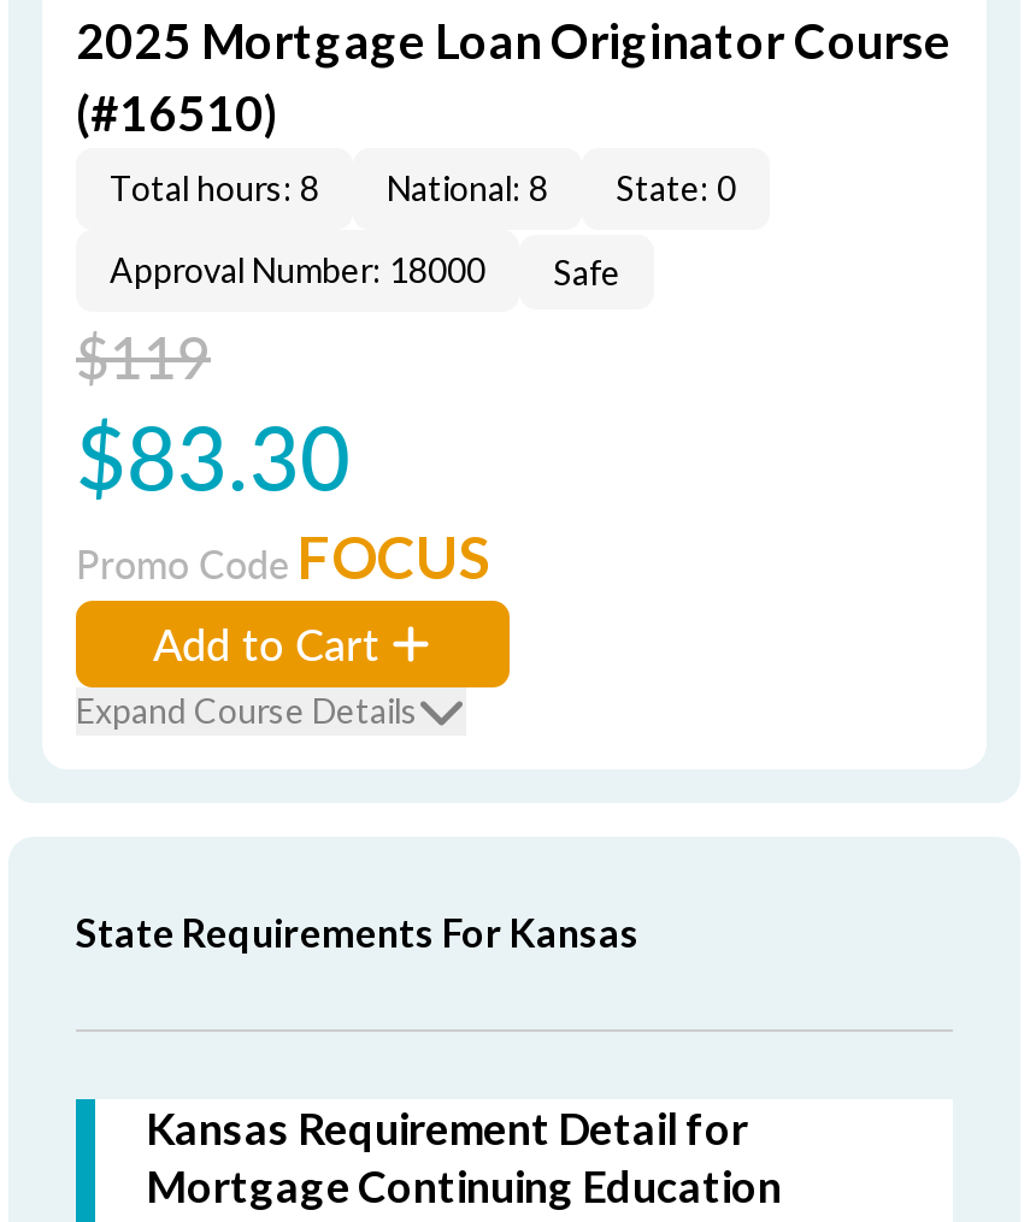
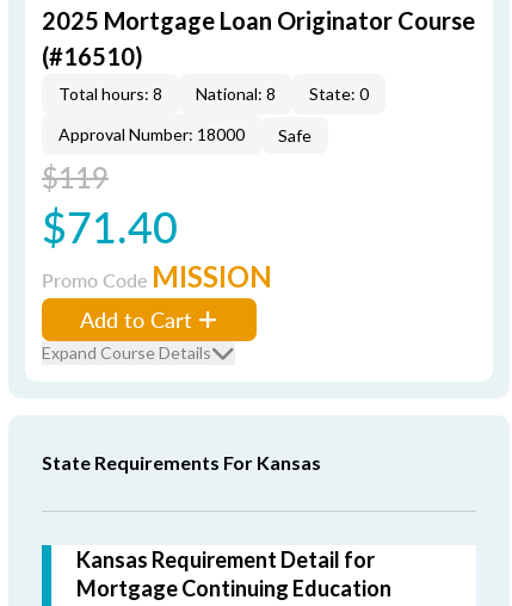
[76,394,351,516] $83.30 -> [42,196,178,256] $71.40
[76,521,490,591] Promo Code FOCUS -> [42,259,272,293] Promo Code MISSION

